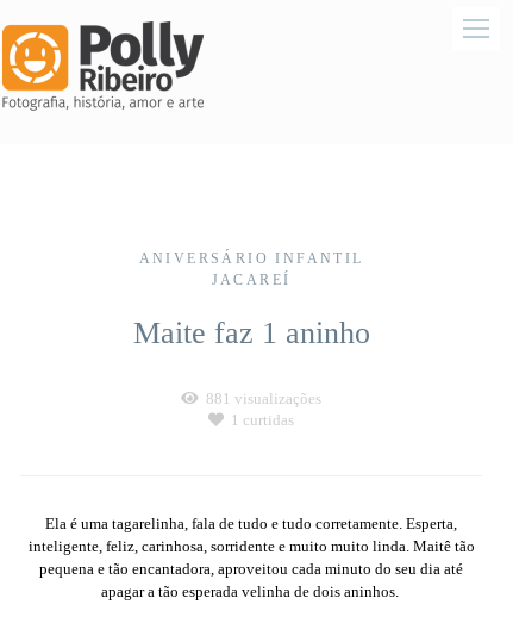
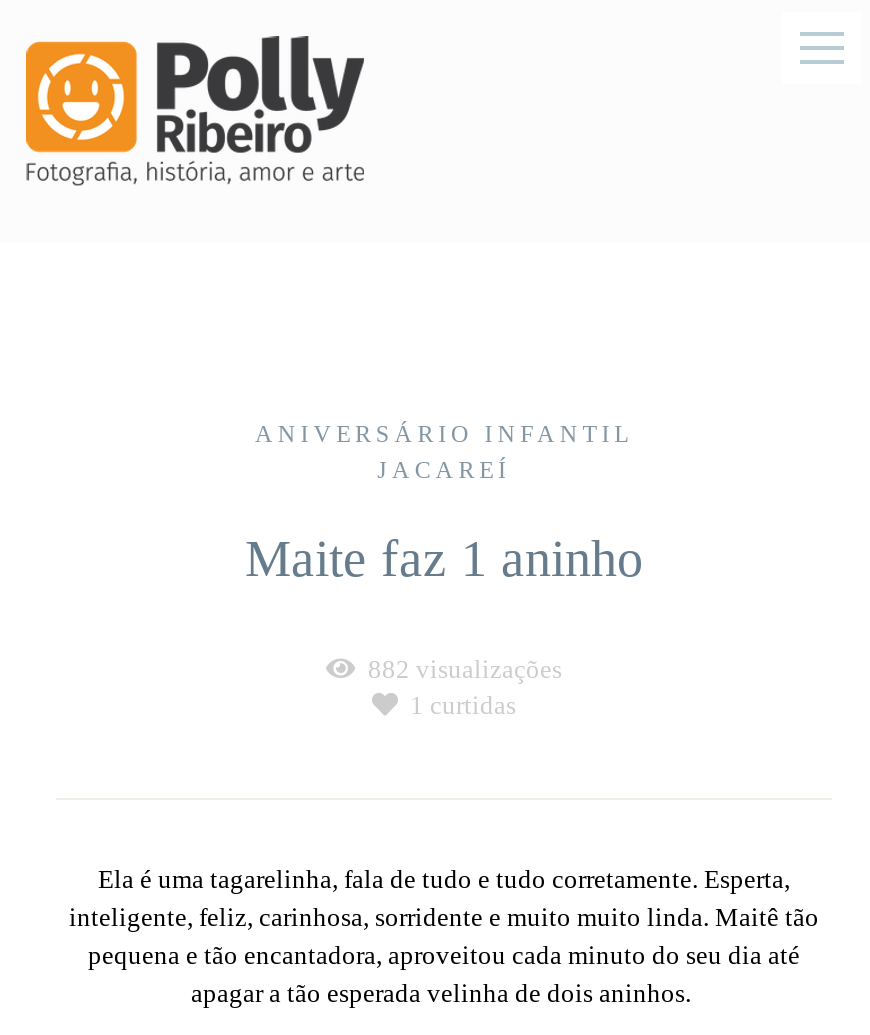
[206,389,321,407] 881 visualizações -> [368,654,562,684] 882 visualizações

